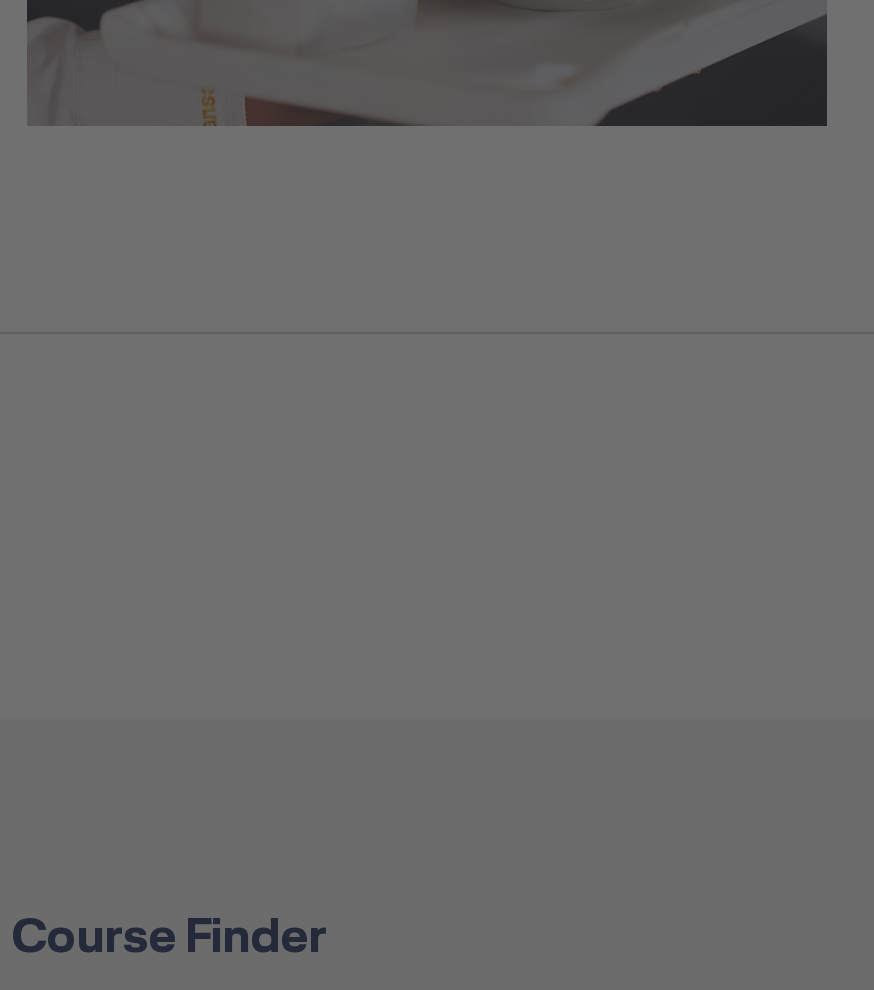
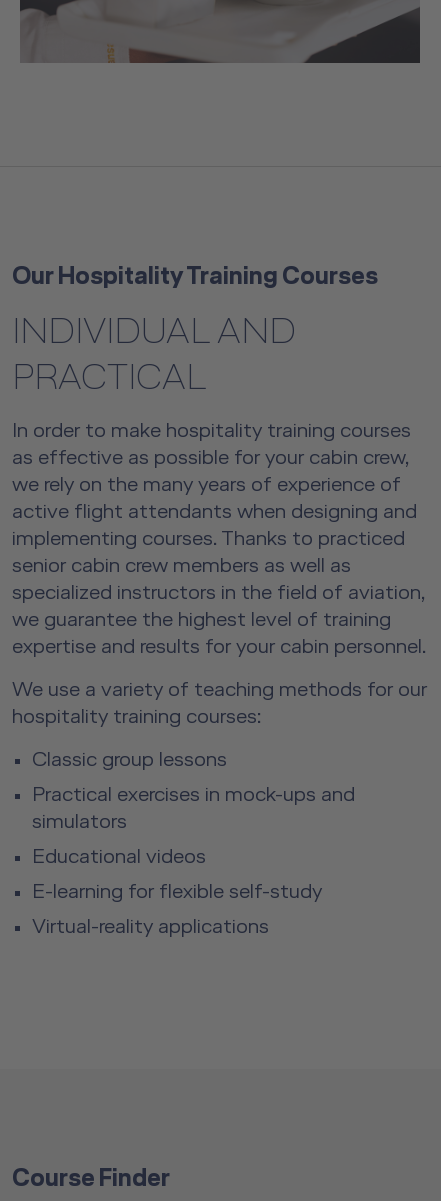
none -> [12,266,427,938] Our Hospitality Training Courses | INDIVIDUAL AND | PRACTICAL | In order to make hospitality training courses | as effective as possible for your cabin crew, | we rely on the many years of experience of | active flight attendants when designing and | implementing courses. Thanks to practiced | senior cabin crew members as well as | specialized instructors in the field of aviation, | we guarantee the highest level of training | expertise and results for your cabin personnel. | We use a variety of teaching methods for our | hospitality training courses: | Classic group lessons | Practical exercises in mock-ups and | simulators | Educational videos | E-learning for flexible self-study | Virtual-reality applications

